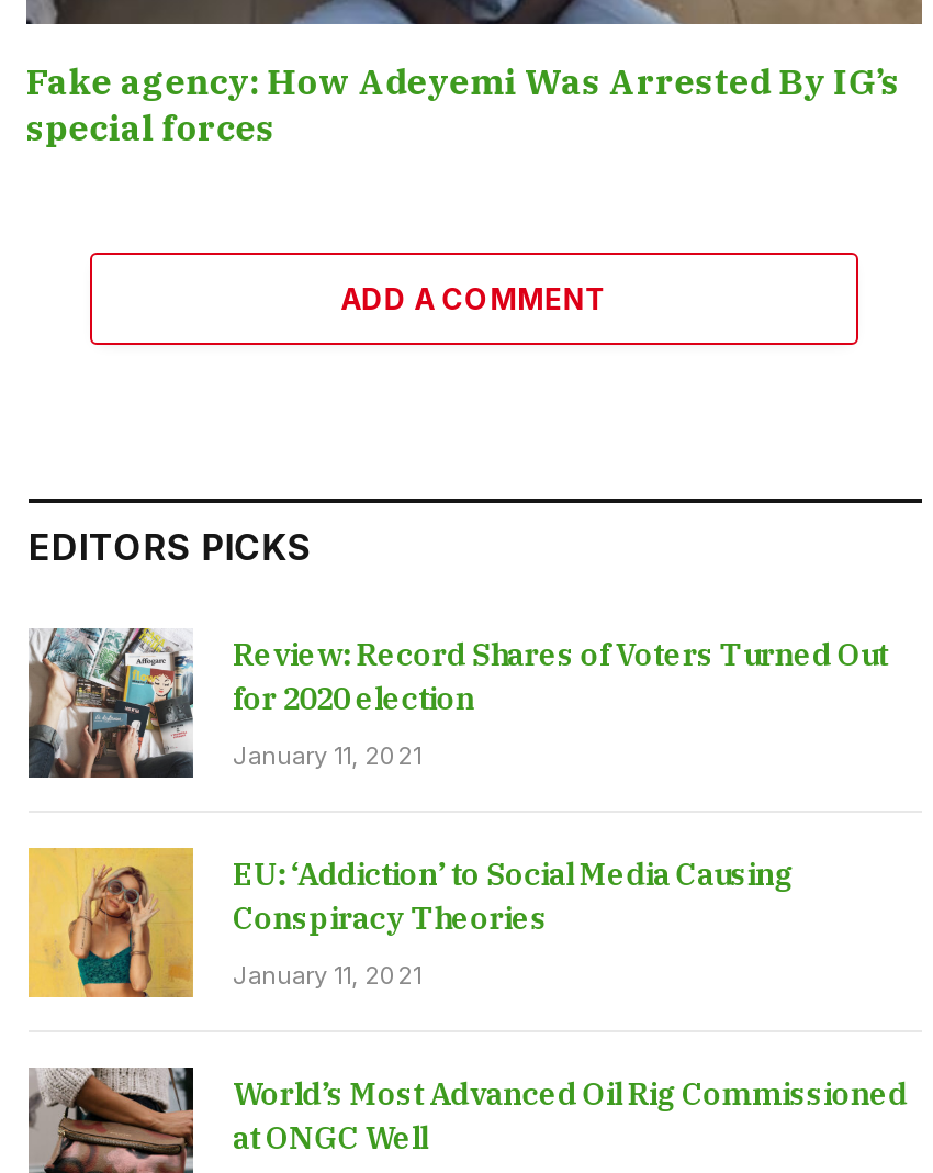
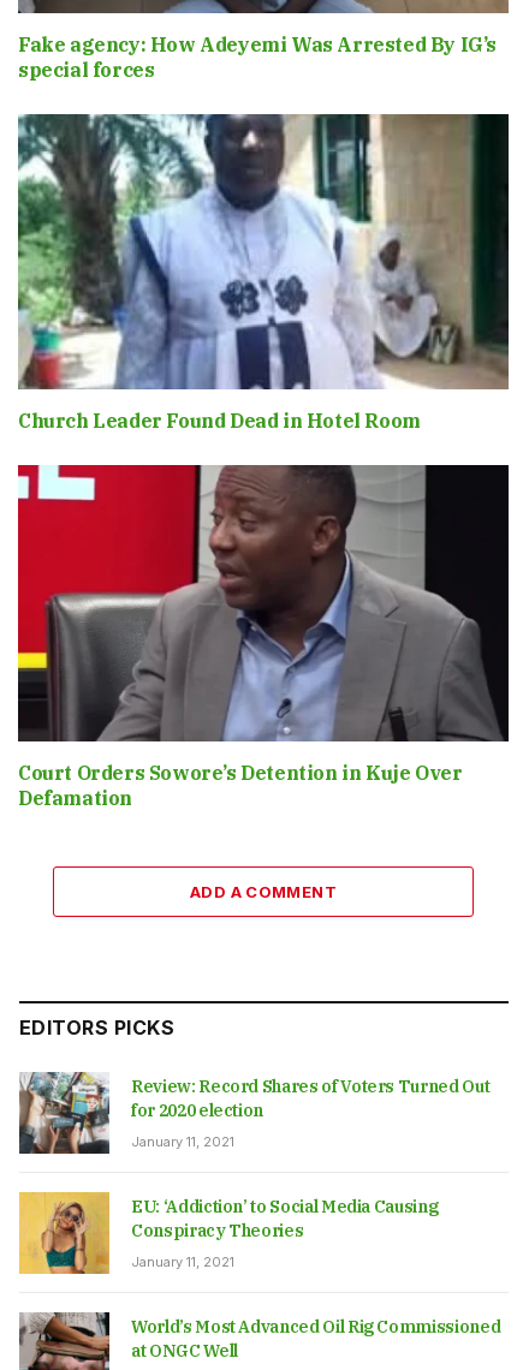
none -> [17,113,510,433] [image] | Church Leader Found Dead in Hotel Room
none -> [17,464,510,810] [image] | Court Orders Sowore’s Detention in Kuje Over | Defamation

